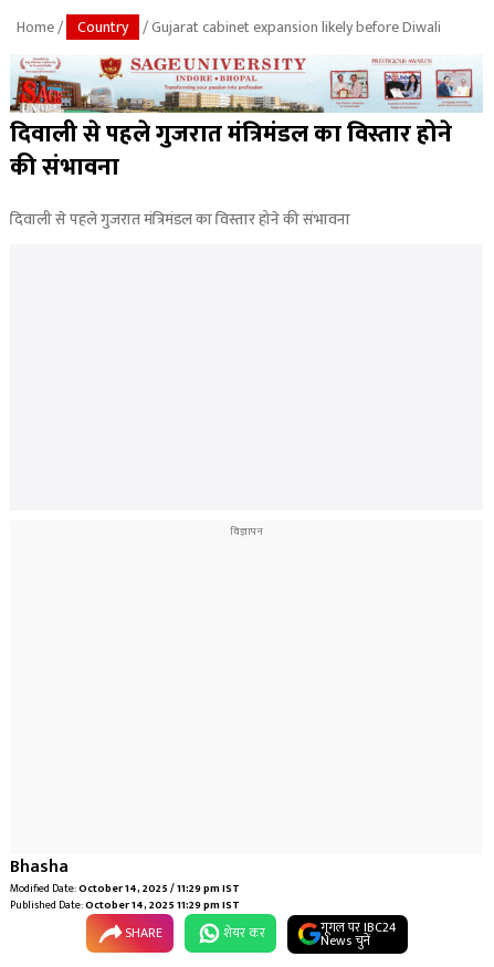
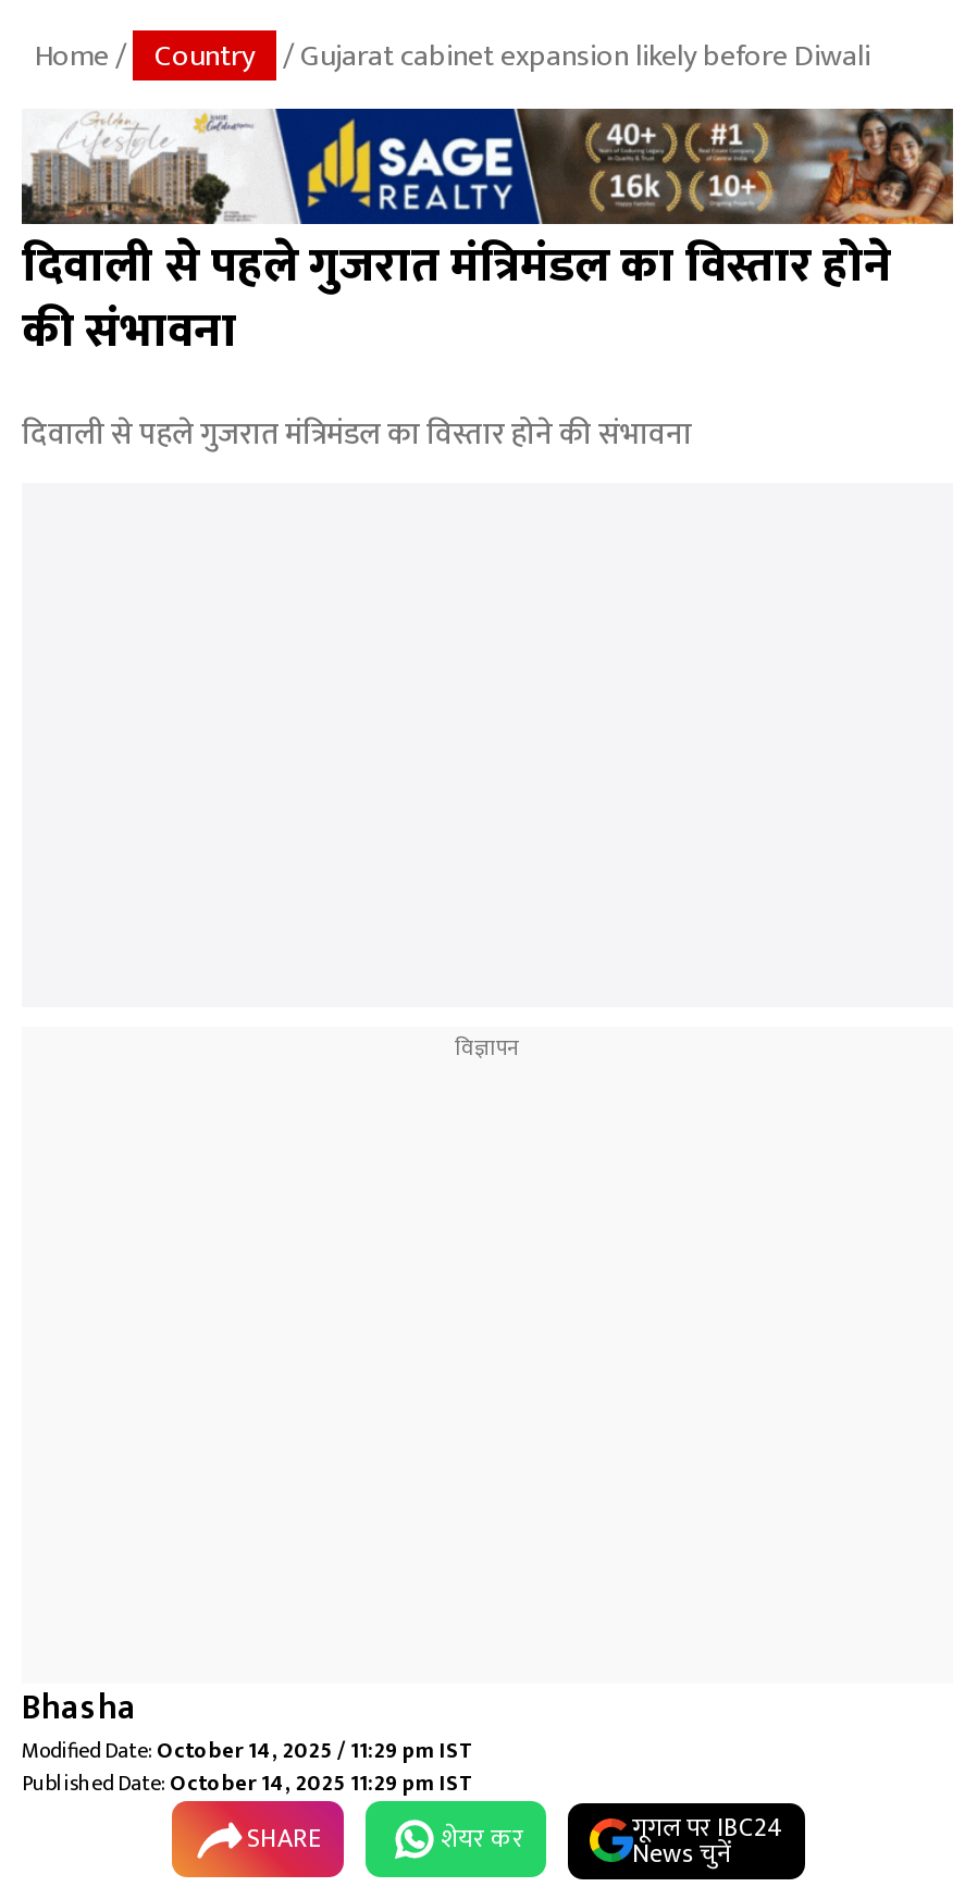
[10,54,483,113] [image] -> [20,107,955,226] [image]

